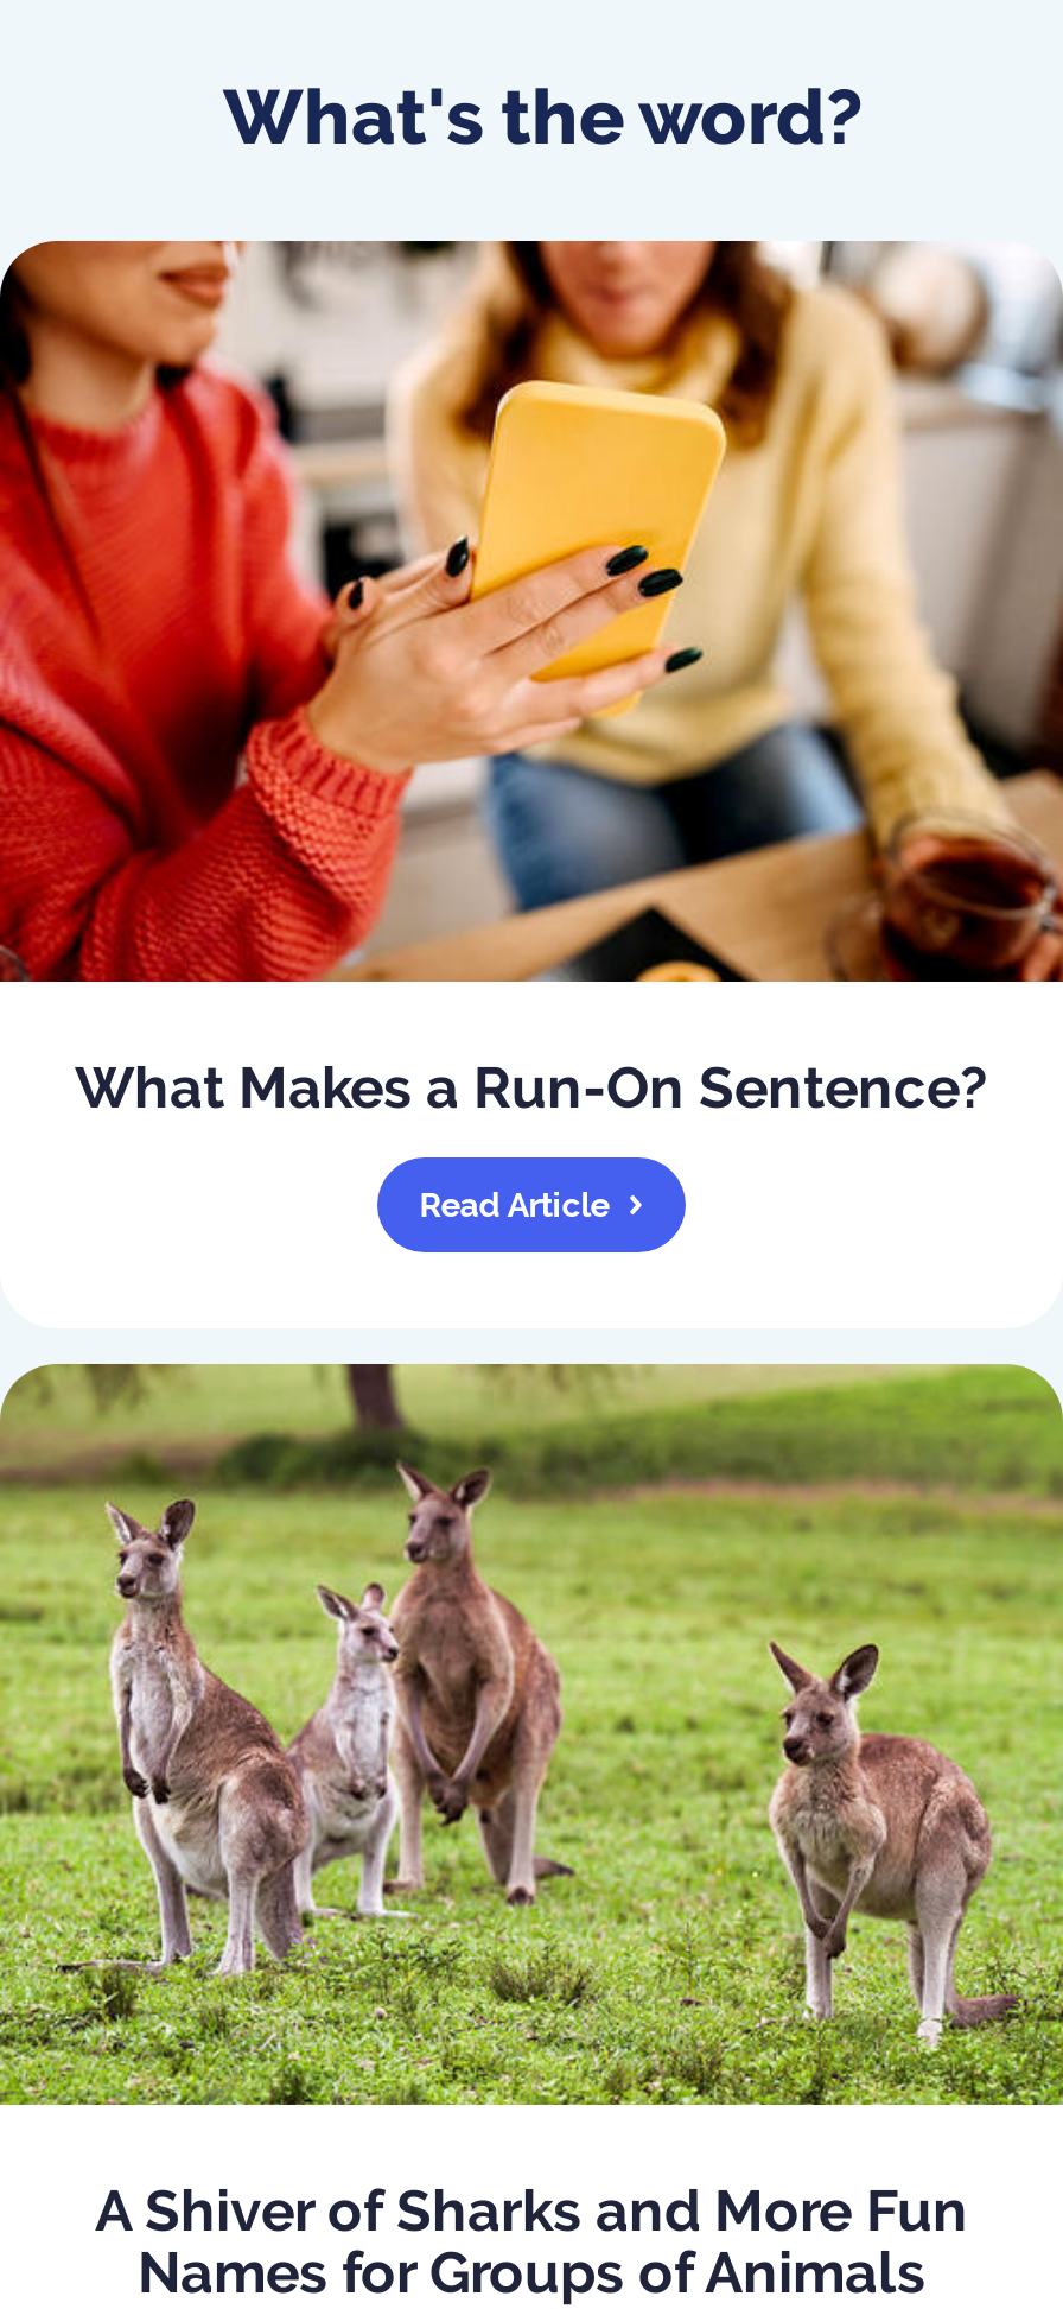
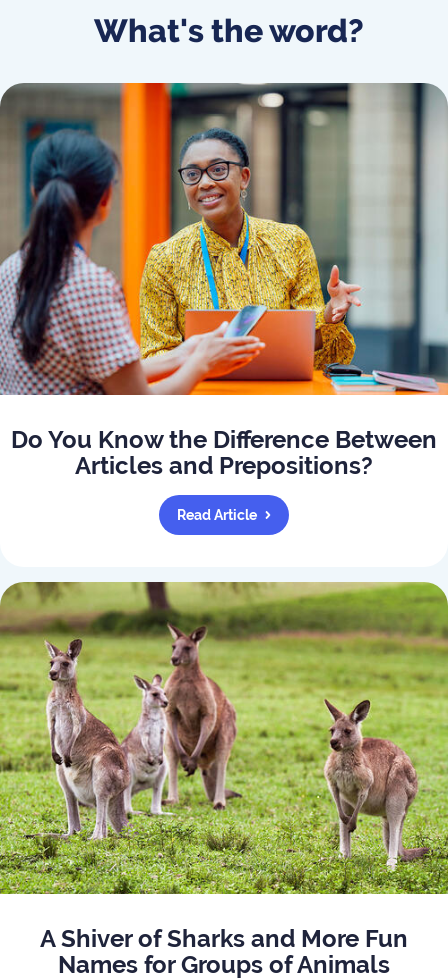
[7,239,1056,1119] [image] | What Makes a Run-On Sentence? -> [3,82,445,479] [image] | Do You Know the Difference Between | Articles and Prepositions?

